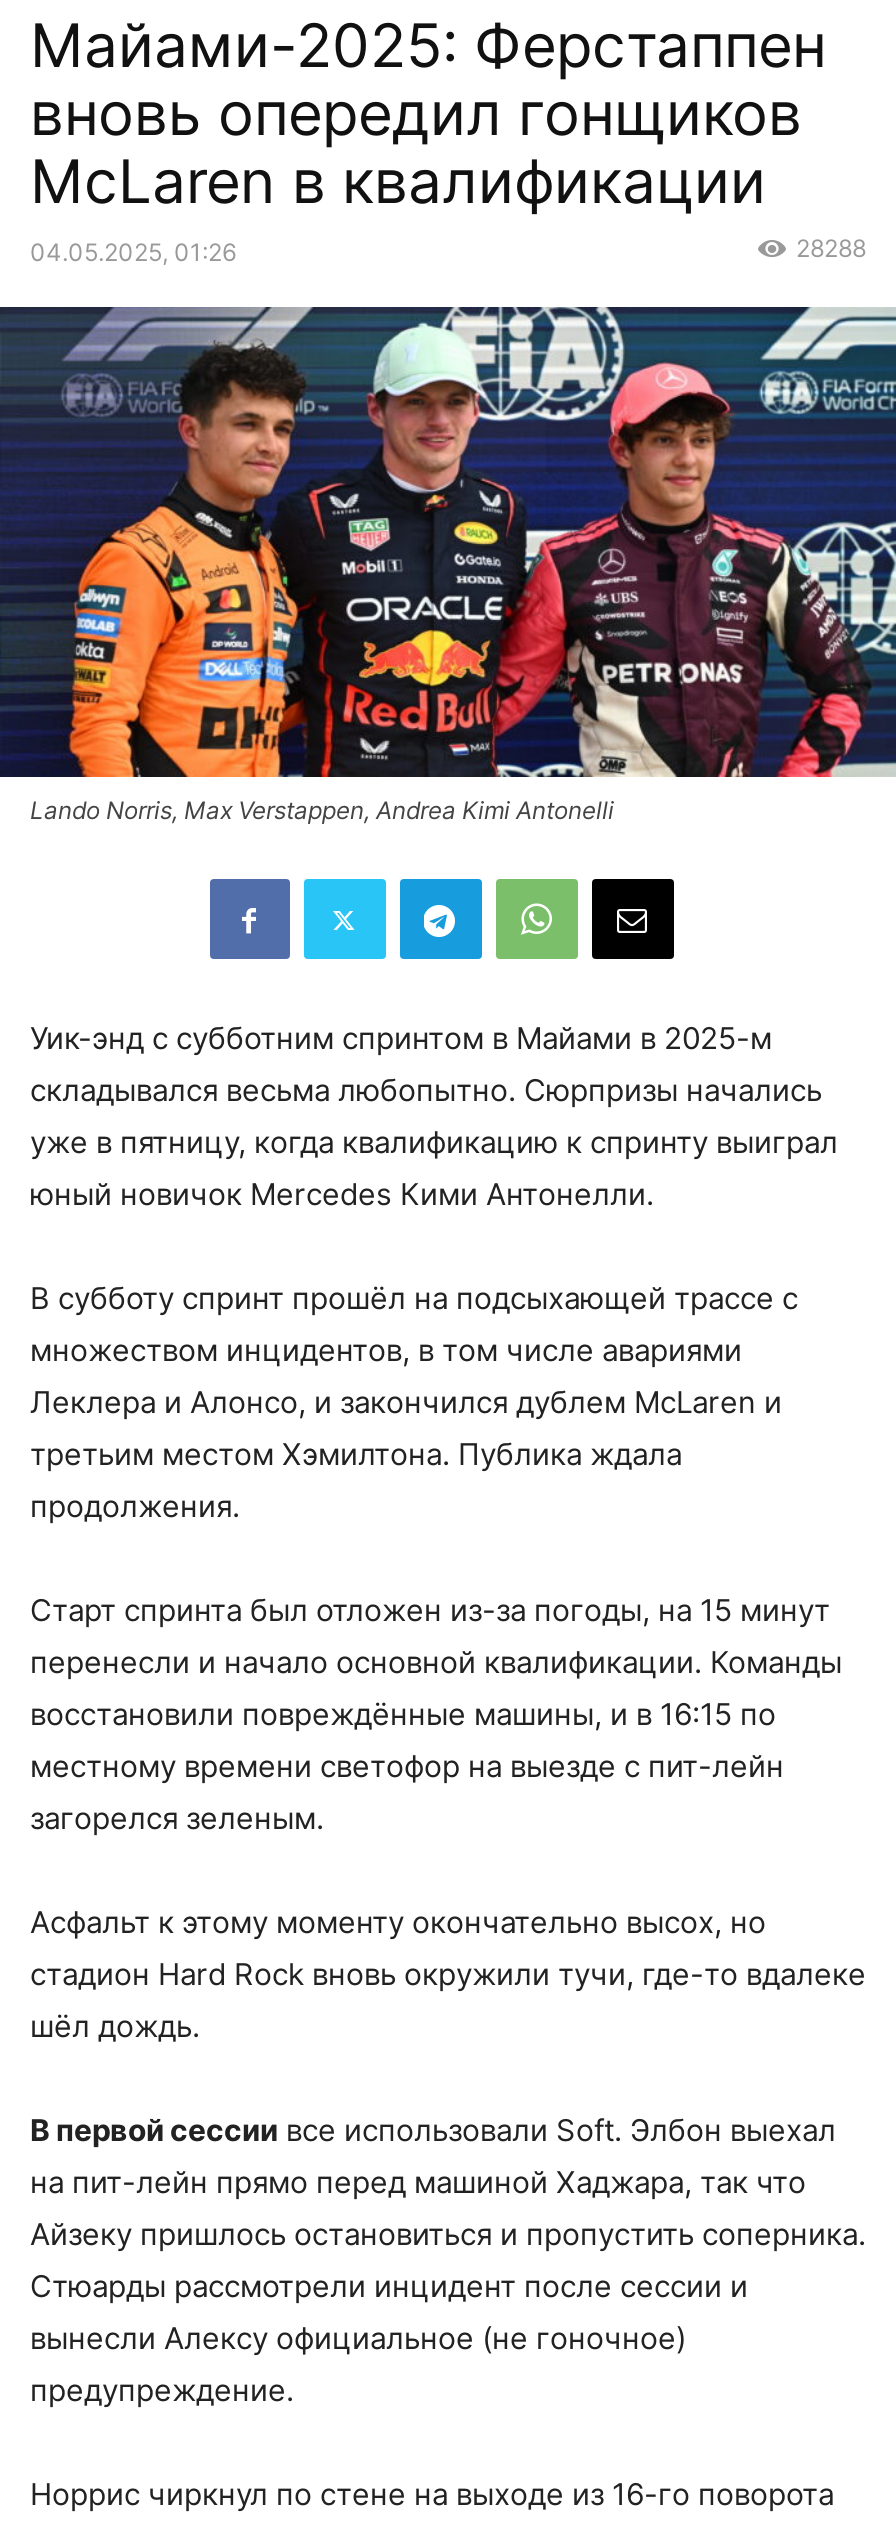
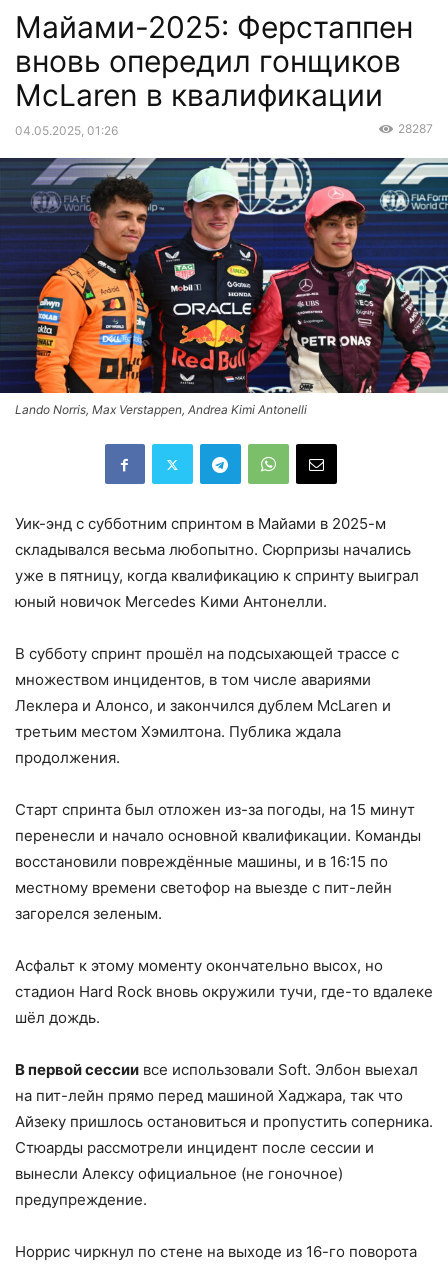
[796,233,866,263] 28288 -> [398,121,433,136] 28287

